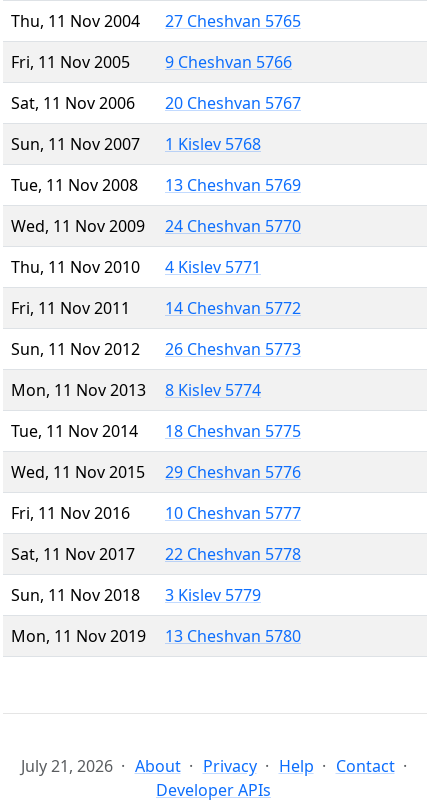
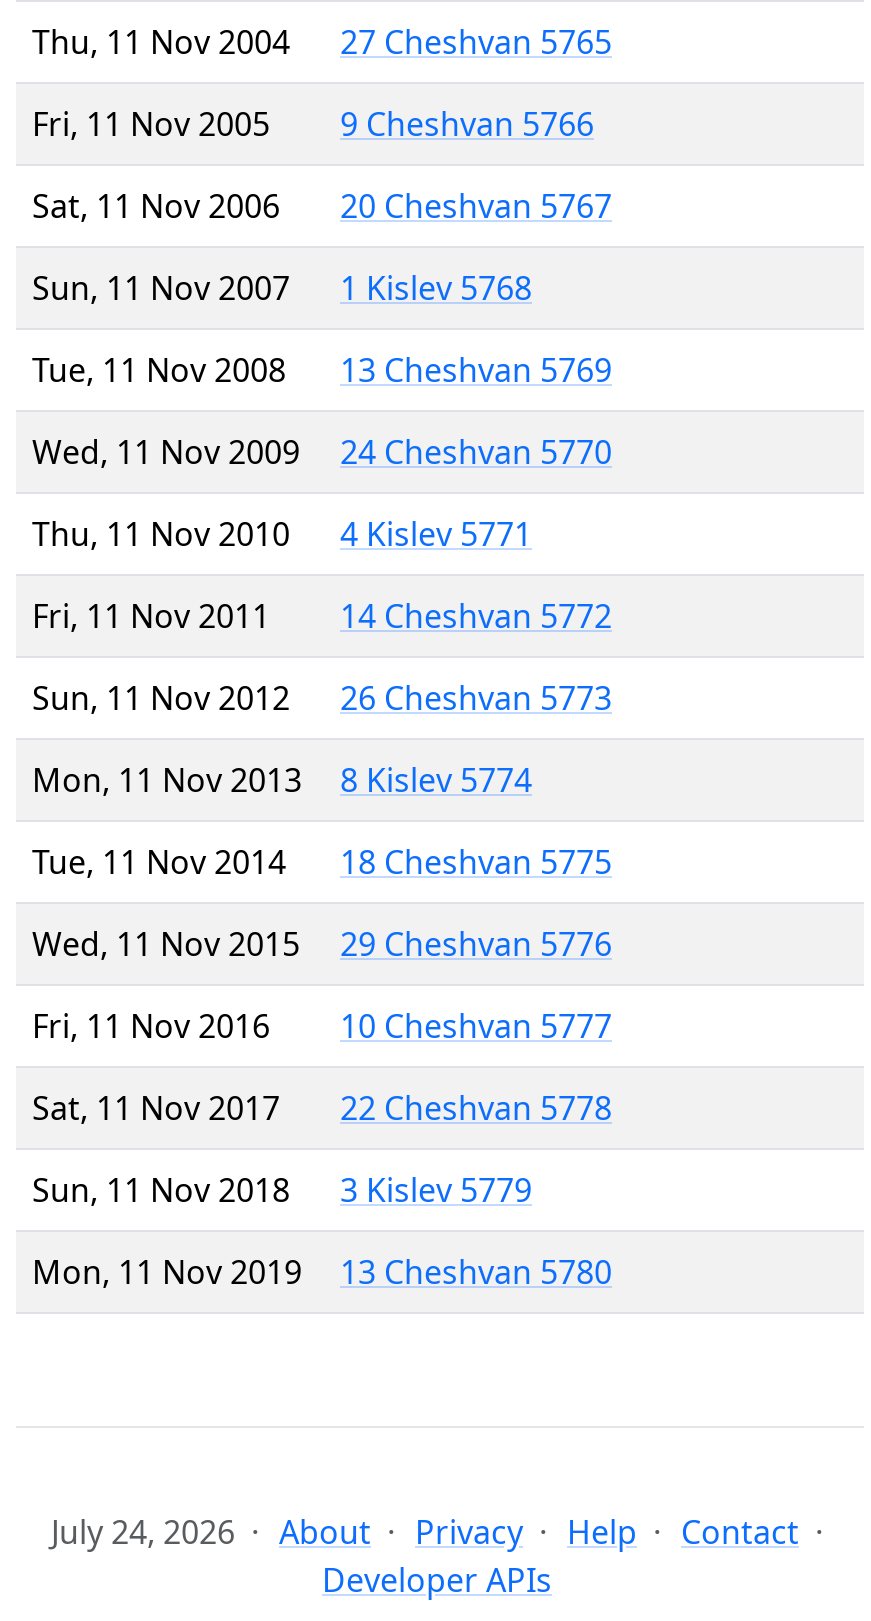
[20,755,394,777] July 21, 2026 About Privacy Help Contact -> [51,1510,799,1554] July 24, 2026 About Privacy Help Contact

